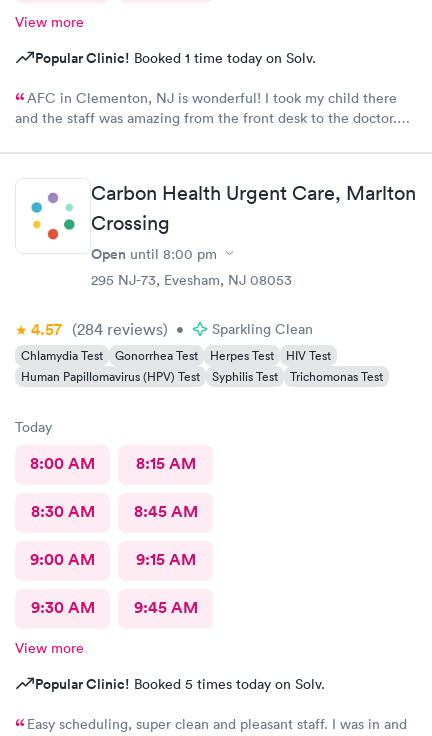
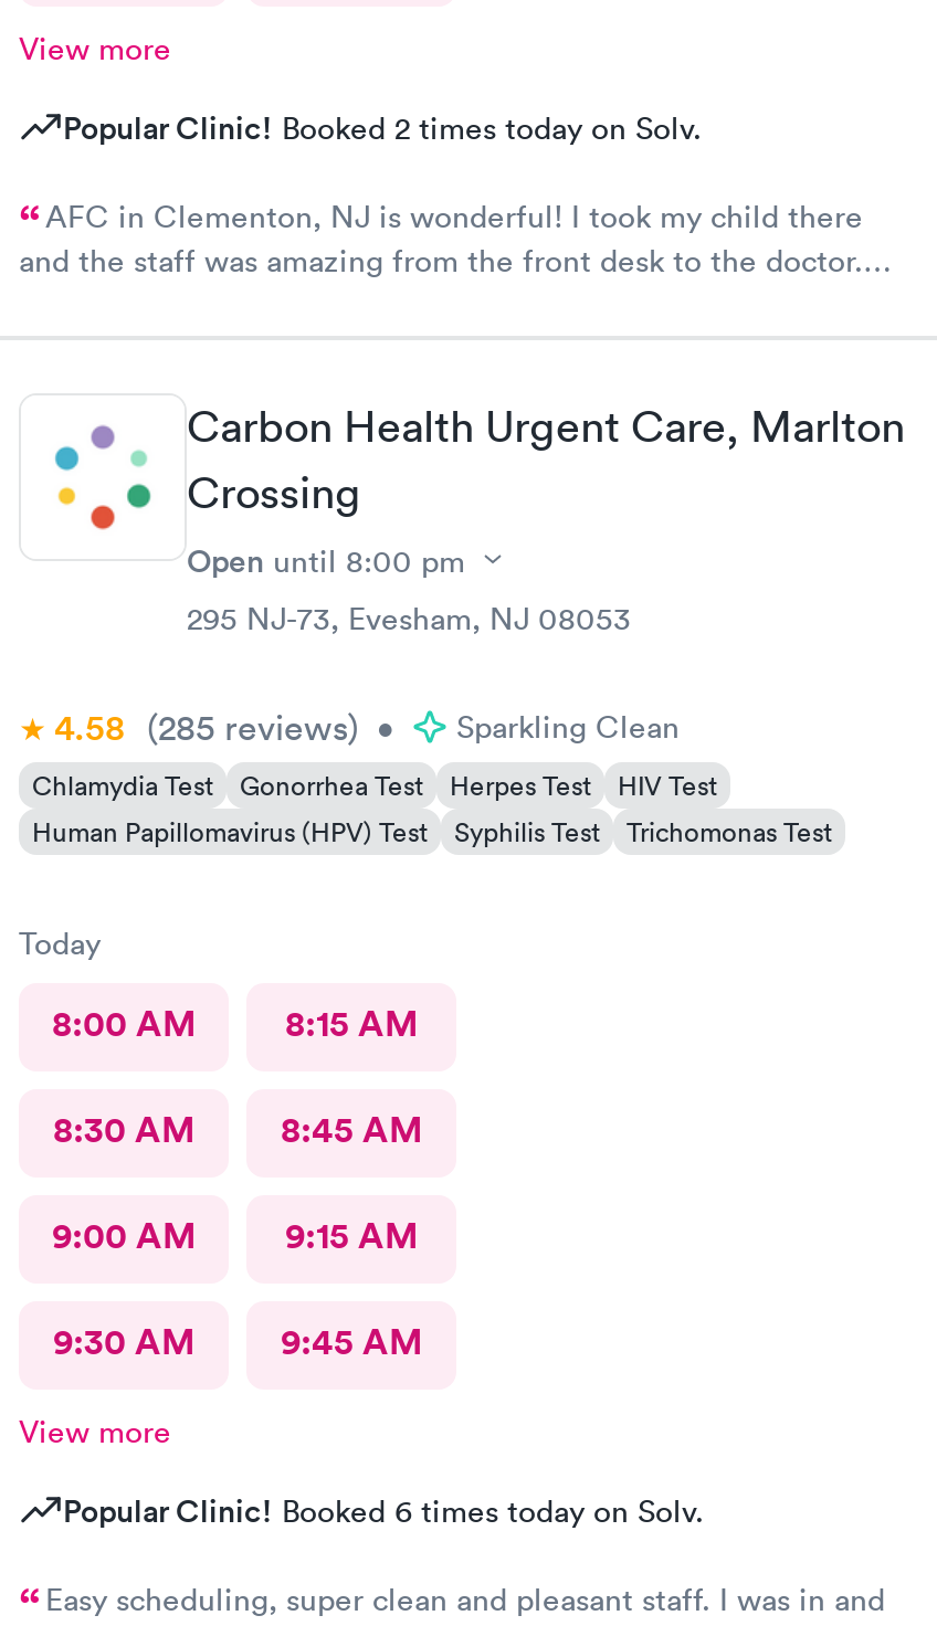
[35,48,316,68] Popular Clinic! Booked 1 time today on Solv. -> [63,106,702,150] Popular Clinic! Booked 2 times today on Solv.
[31,318,313,339] 4.57 (284 reviews) • Sparkling Clean -> [54,704,680,750] 4.58 (285 reviews) • Sparkling Clean
[35,673,325,693] Popular Clinic! Booked 5 times today on Solv. -> [63,1488,704,1532] Popular Clinic! Booked 6 times today on Solv.

